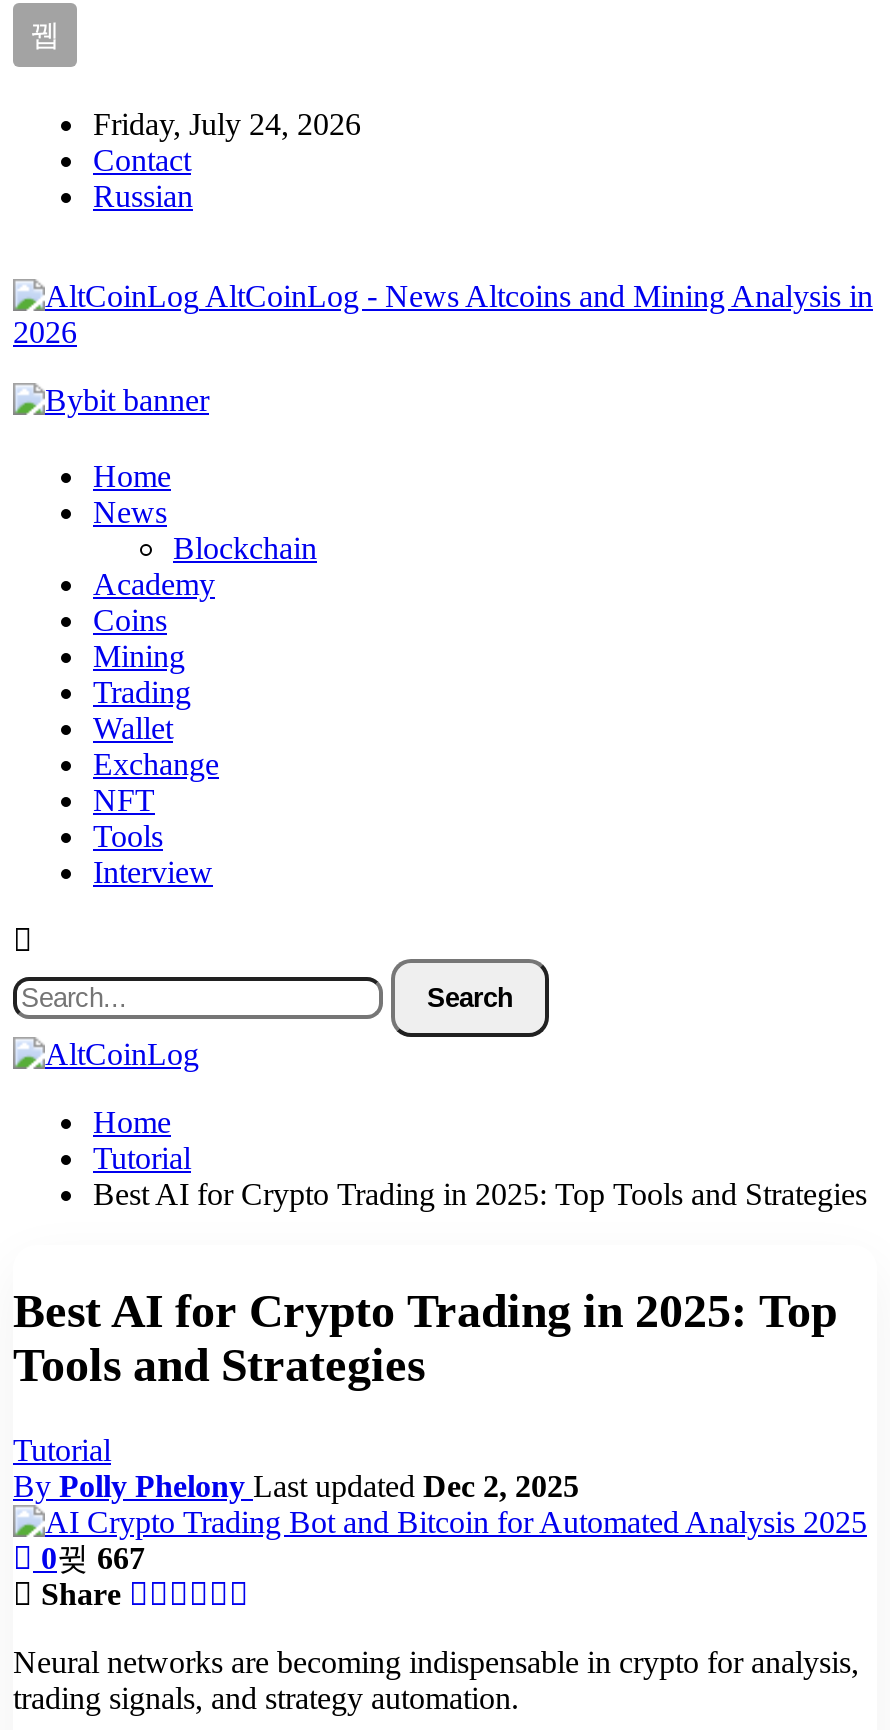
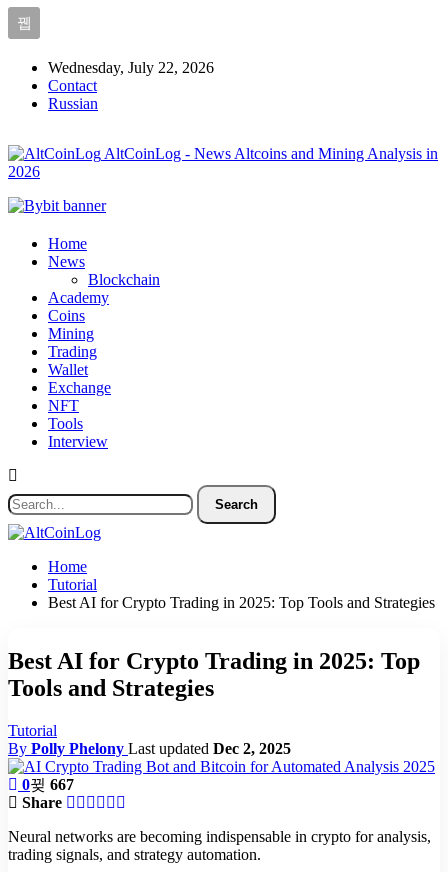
[93,107,361,141] Friday, July 24, 2026 -> [48,59,214,76] Wednesday, July 22, 2026

